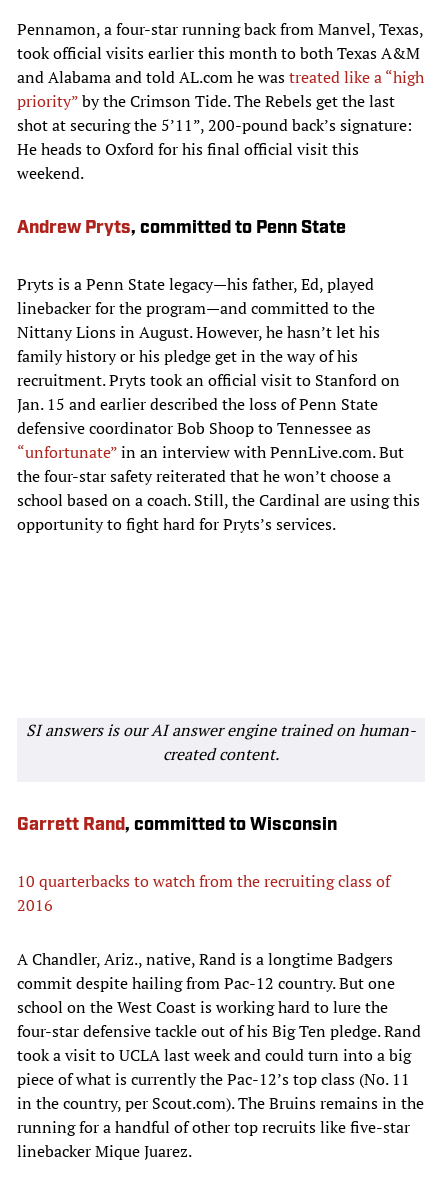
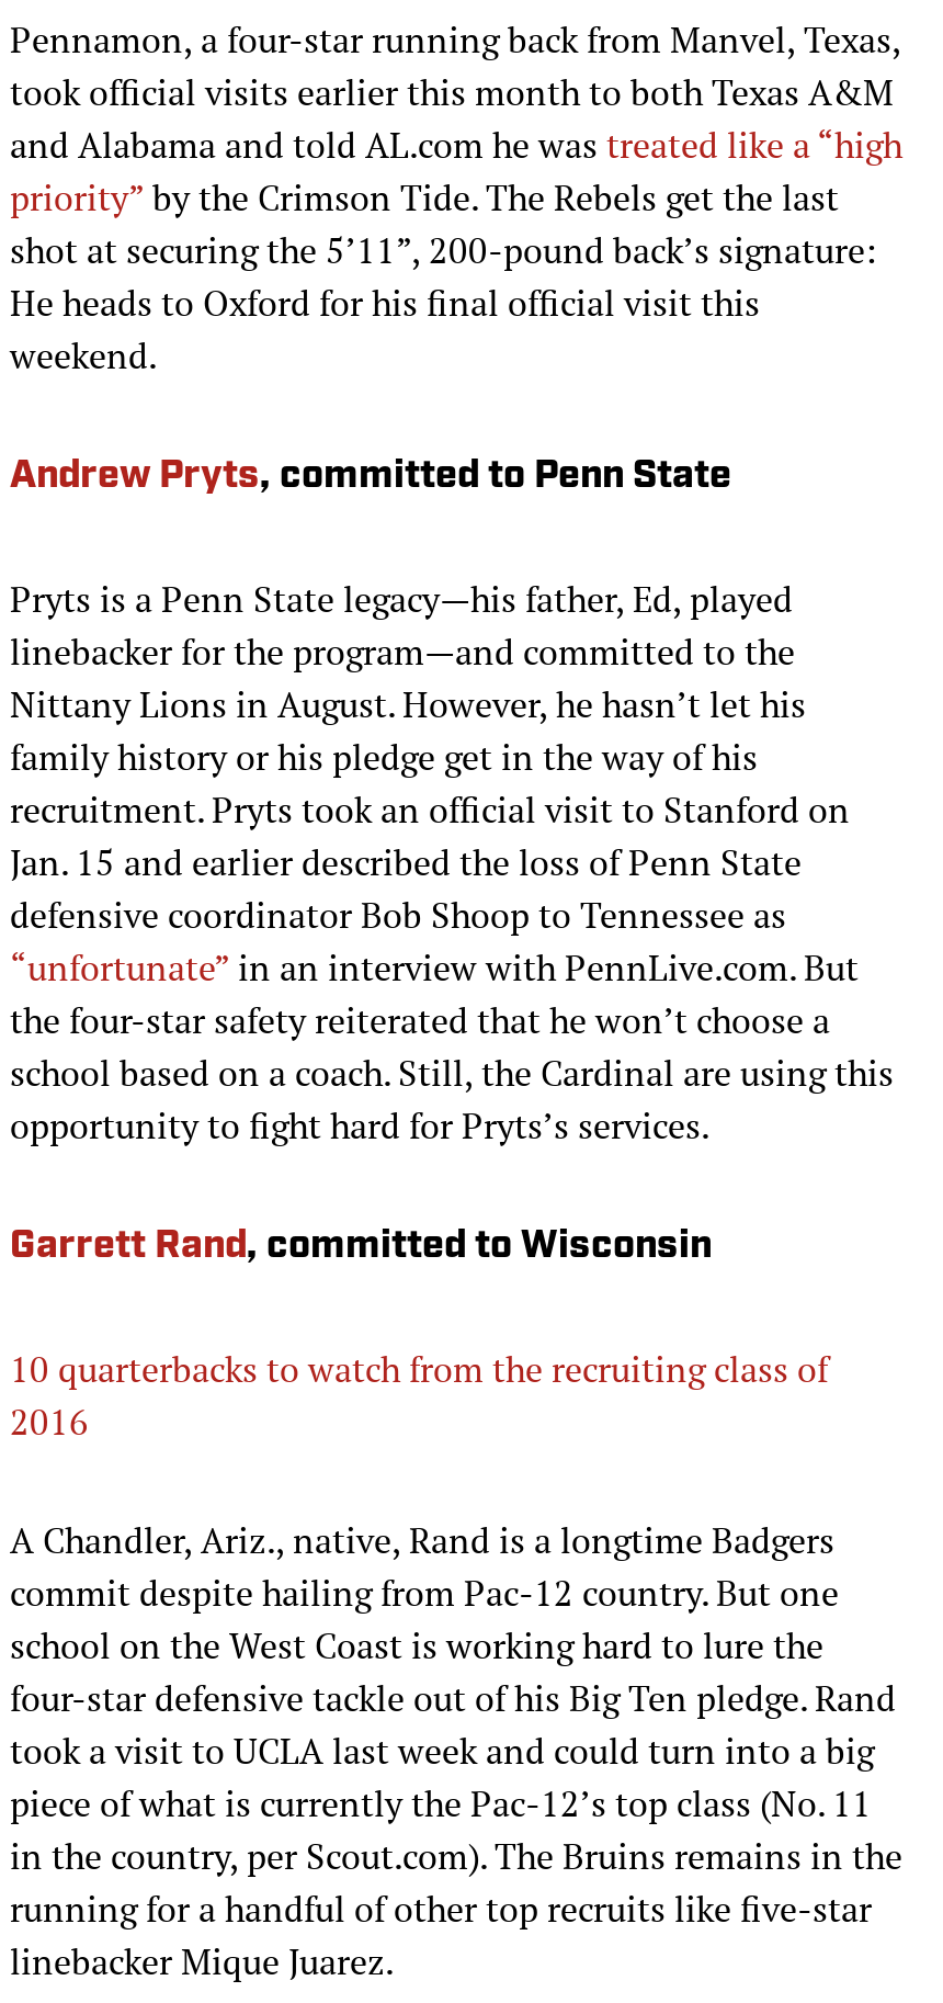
[26,719,416,765] SI answers is our AI answer engine trained on human- | created content. -> none

